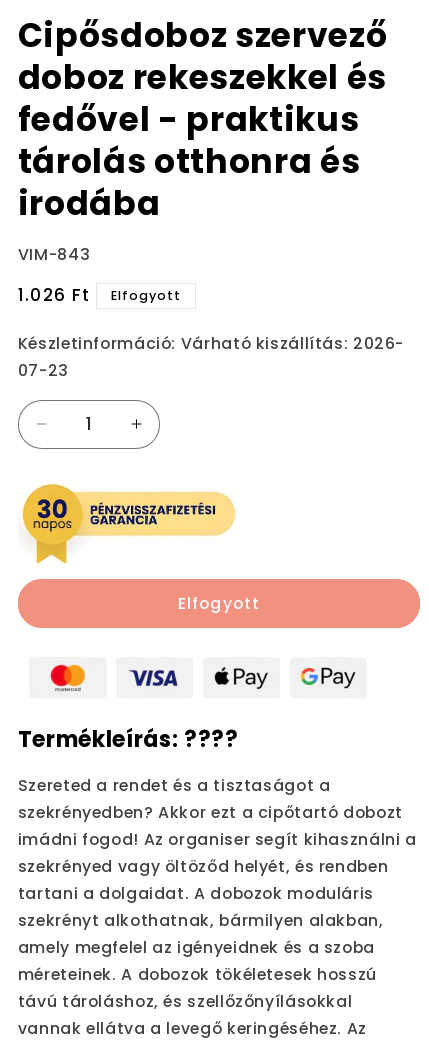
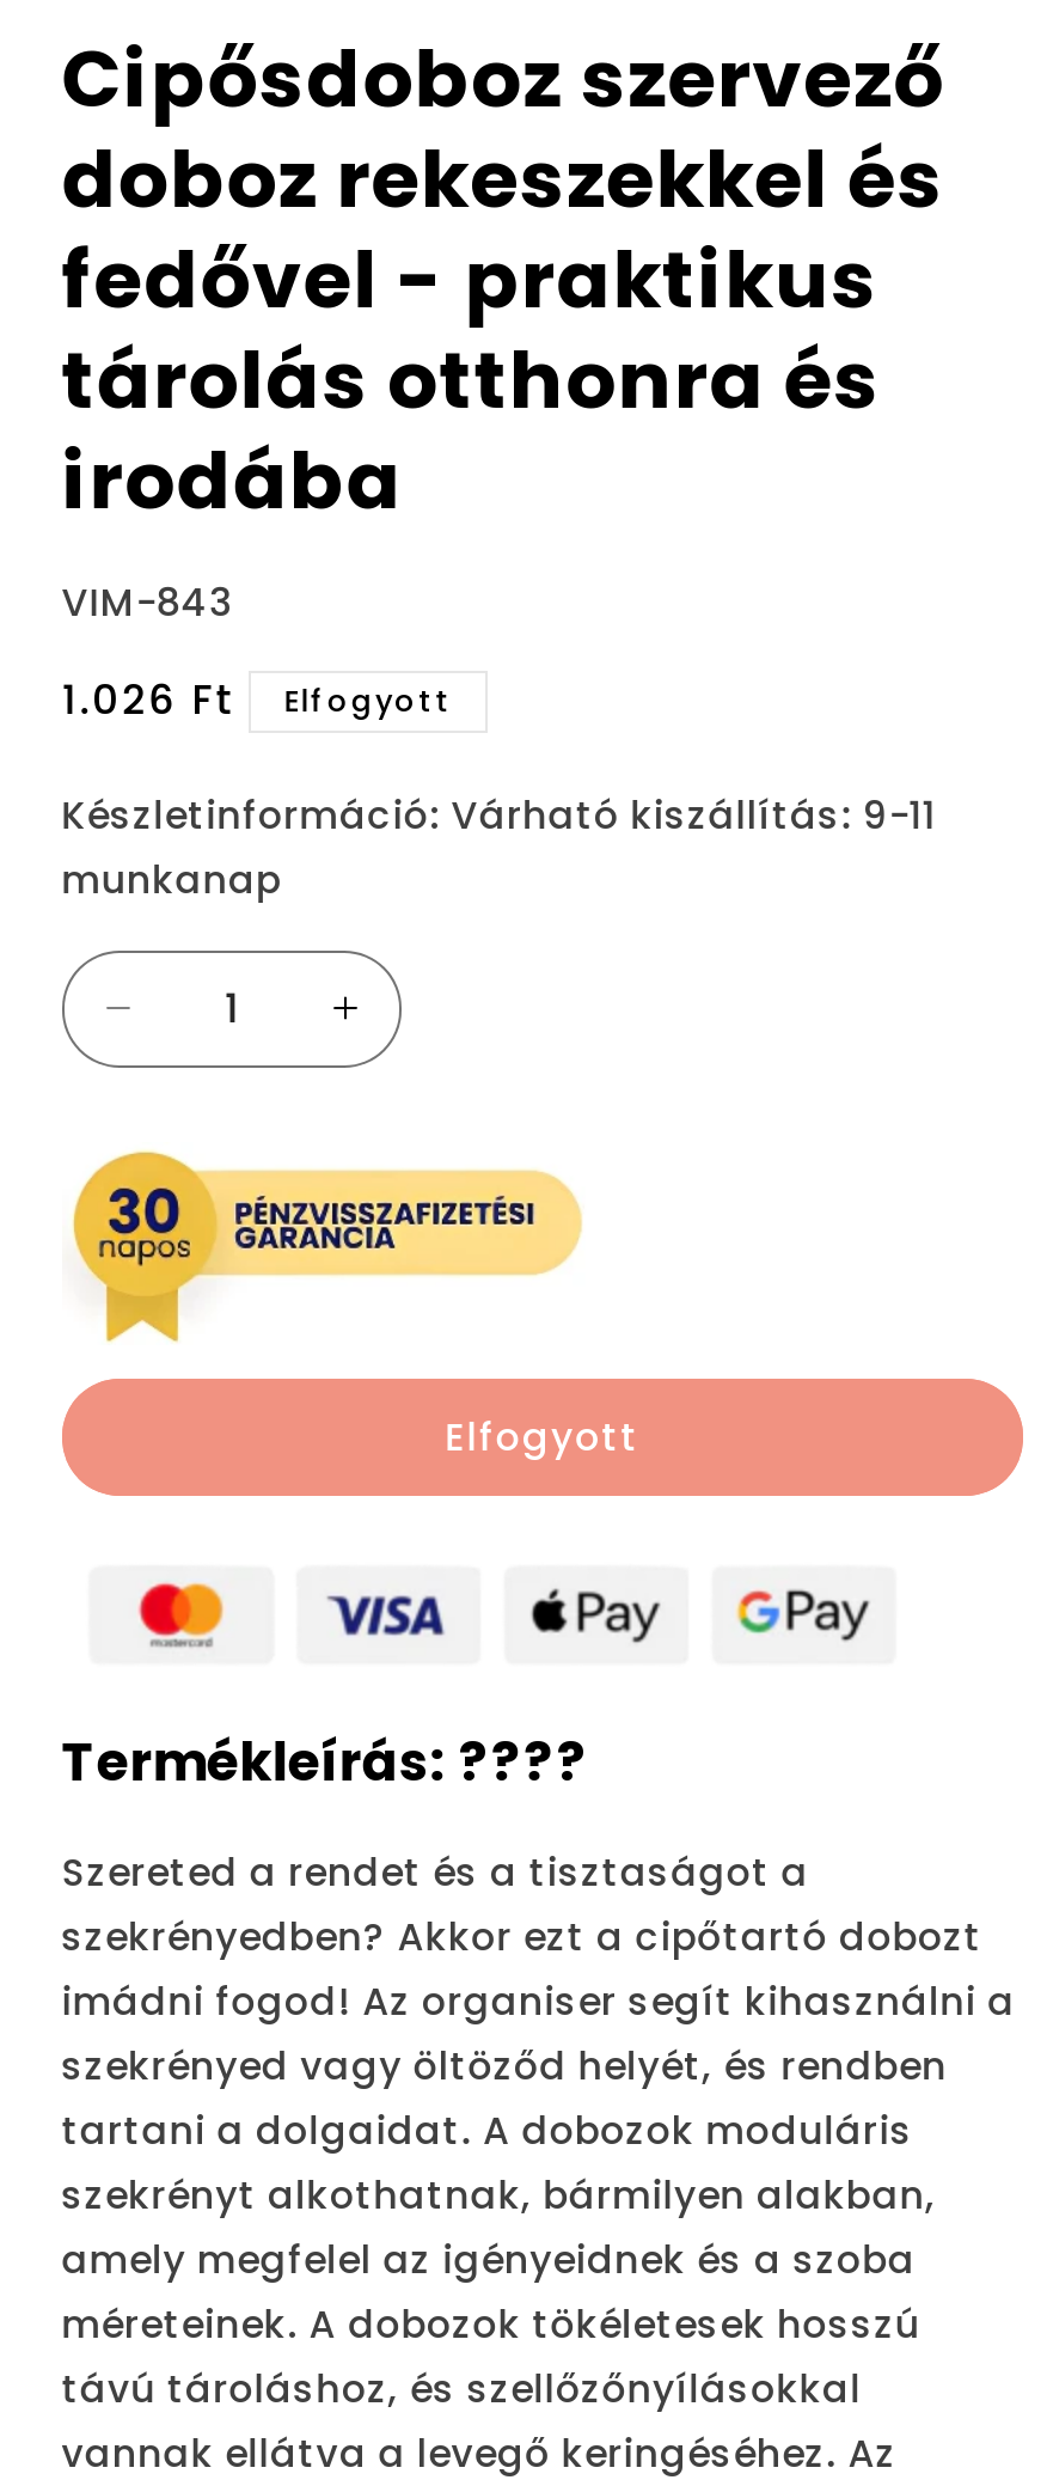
[18,332,404,382] Készletinformáció: Várható kiszállítás: 2026- | 07-23 -> [62,788,936,907] Készletinformáció: Várható kiszállítás: 9-11 | munkanap

